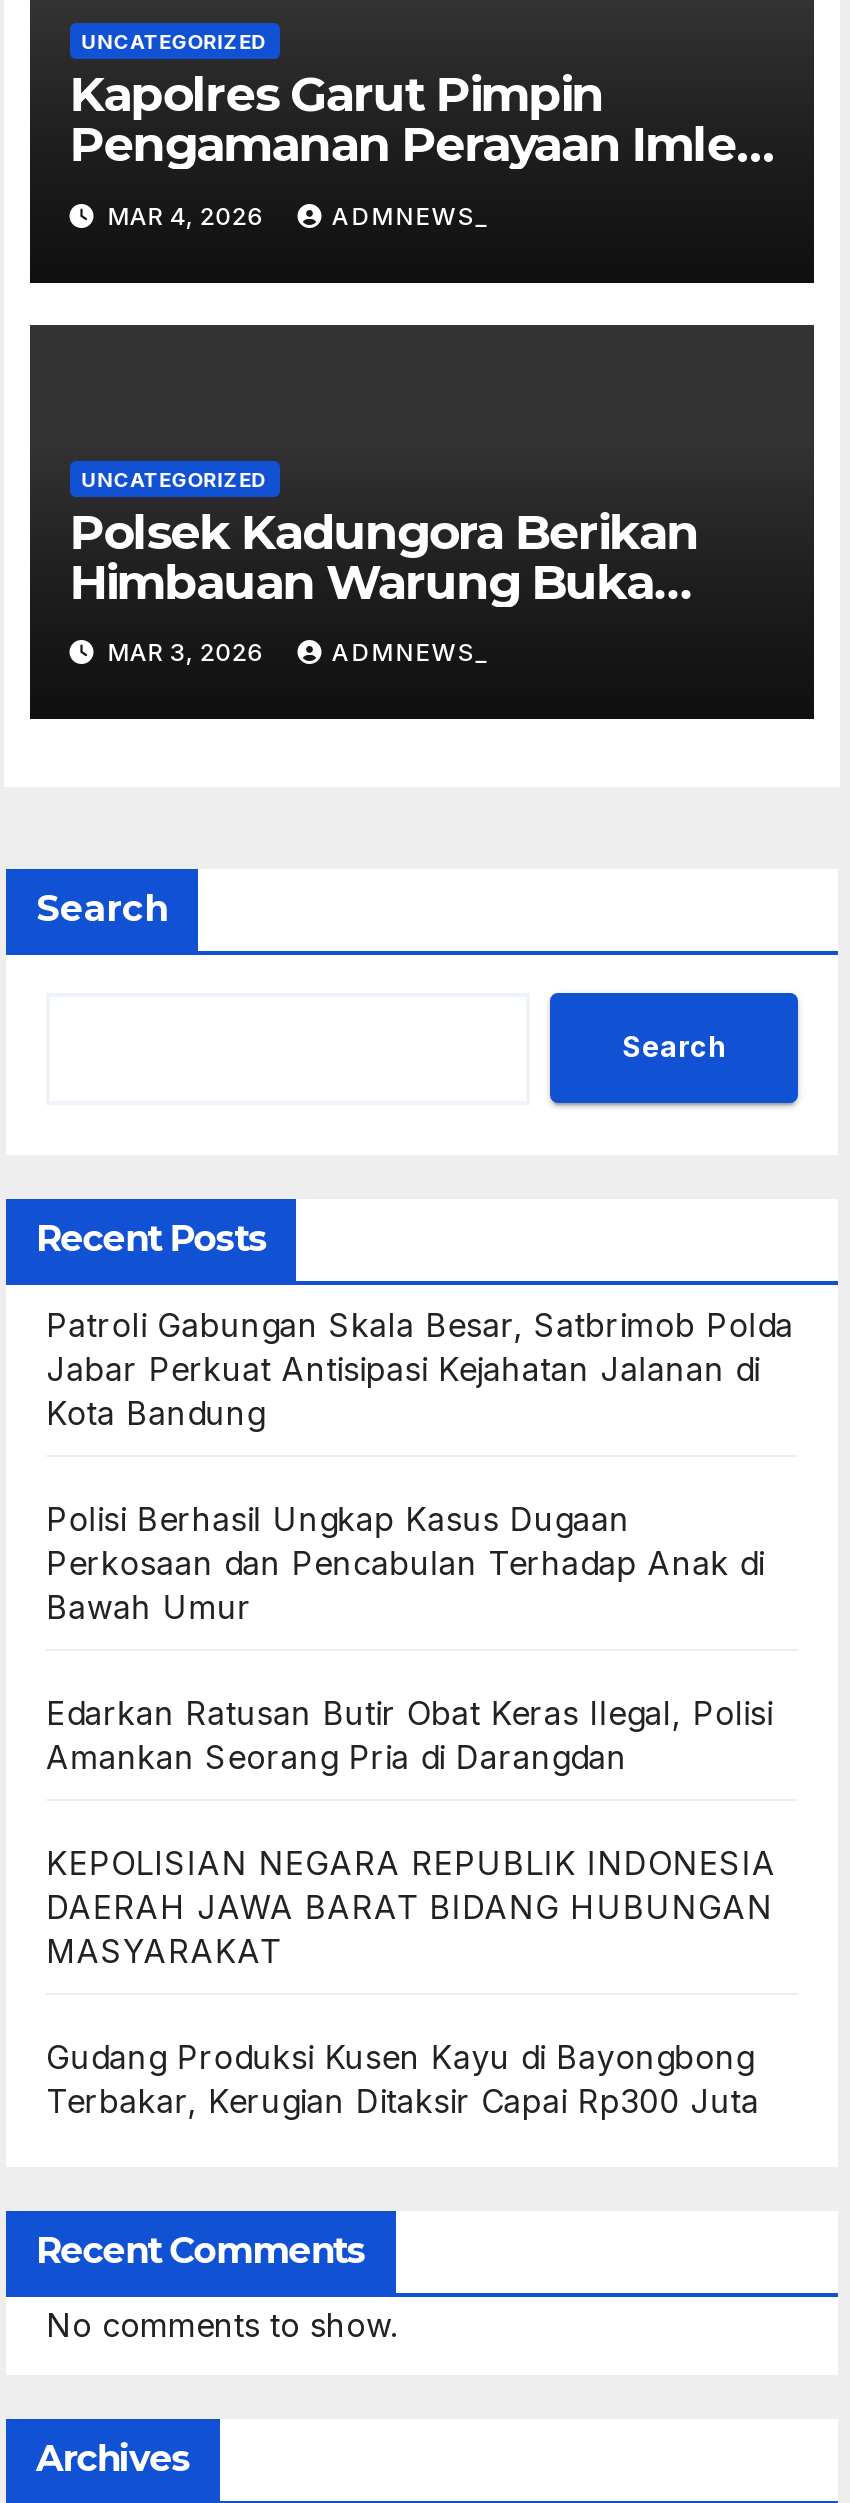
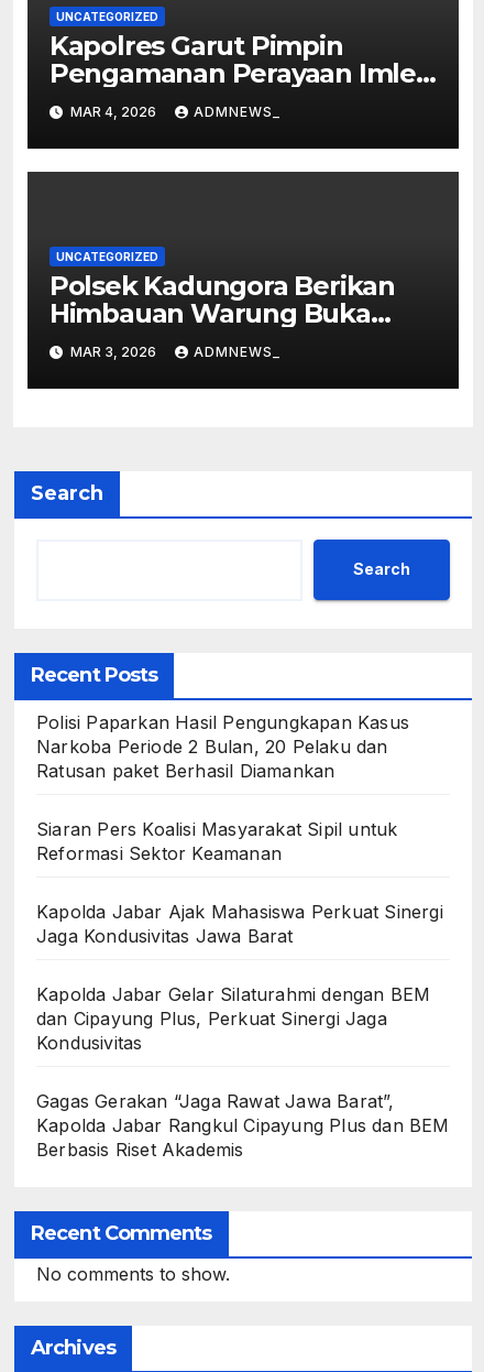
[46,1305,794,1433] Patroli Gabungan Skala Besar, Satbrimob Polda | Jabar Perkuat Antisipasi Kejahatan Jalanan di | Kota Bandung -> [36,711,409,782] Polisi Paparkan Hasil Pengungkapan Kasus | Narkoba Periode 2 Bulan, 20 Pelaku dan | Ratusan paket Berhasil Diamankan
[46,1499,764,1627] Polisi Berhasil Ungkap Kasus Dugaan | Perkosaan dan Pencabulan Terhadap Anak di | Bawah Umur -> [36,818,398,864] Siaran Pers Koalisi Masyarakat Sipil untuk | Reformasi Sektor Keamanan
[46,1693,773,1777] Edarkan Ratusan Butir Obat Keras Ilegal, Polisi | Amankan Seorang Pria di Darangdan -> [36,900,443,947] Kapolda Jabar Ajak Mahasiswa Perkuat Sinergi | Jaga Kondusivitas Jawa Barat
[46,1843,776,1971] KEPOLISIAN NEGARA REPUBLIK INDONESIA | DAERAH JAWA BARAT BIDANG HUBUNGAN | MASYARAKAT -> [36,983,431,1054] Kapolda Jabar Gelar Silaturahmi dengan BEM | dan Cipayung Plus, Perkuat Sinergi Jaga | Kondusivitas
[46,2037,760,2121] Gudang Produksi Kusen Kayu di Bayongbong | Terbakar, Kerugian Ditaksir Capai Rp300 Juta -> [36,1090,449,1160] Gagas Gerakan “Jaga Rawat Jawa Barat”, | Kapolda Jabar Rangkul Cipayung Plus dan BEM | Berbasis Riset Akademis

